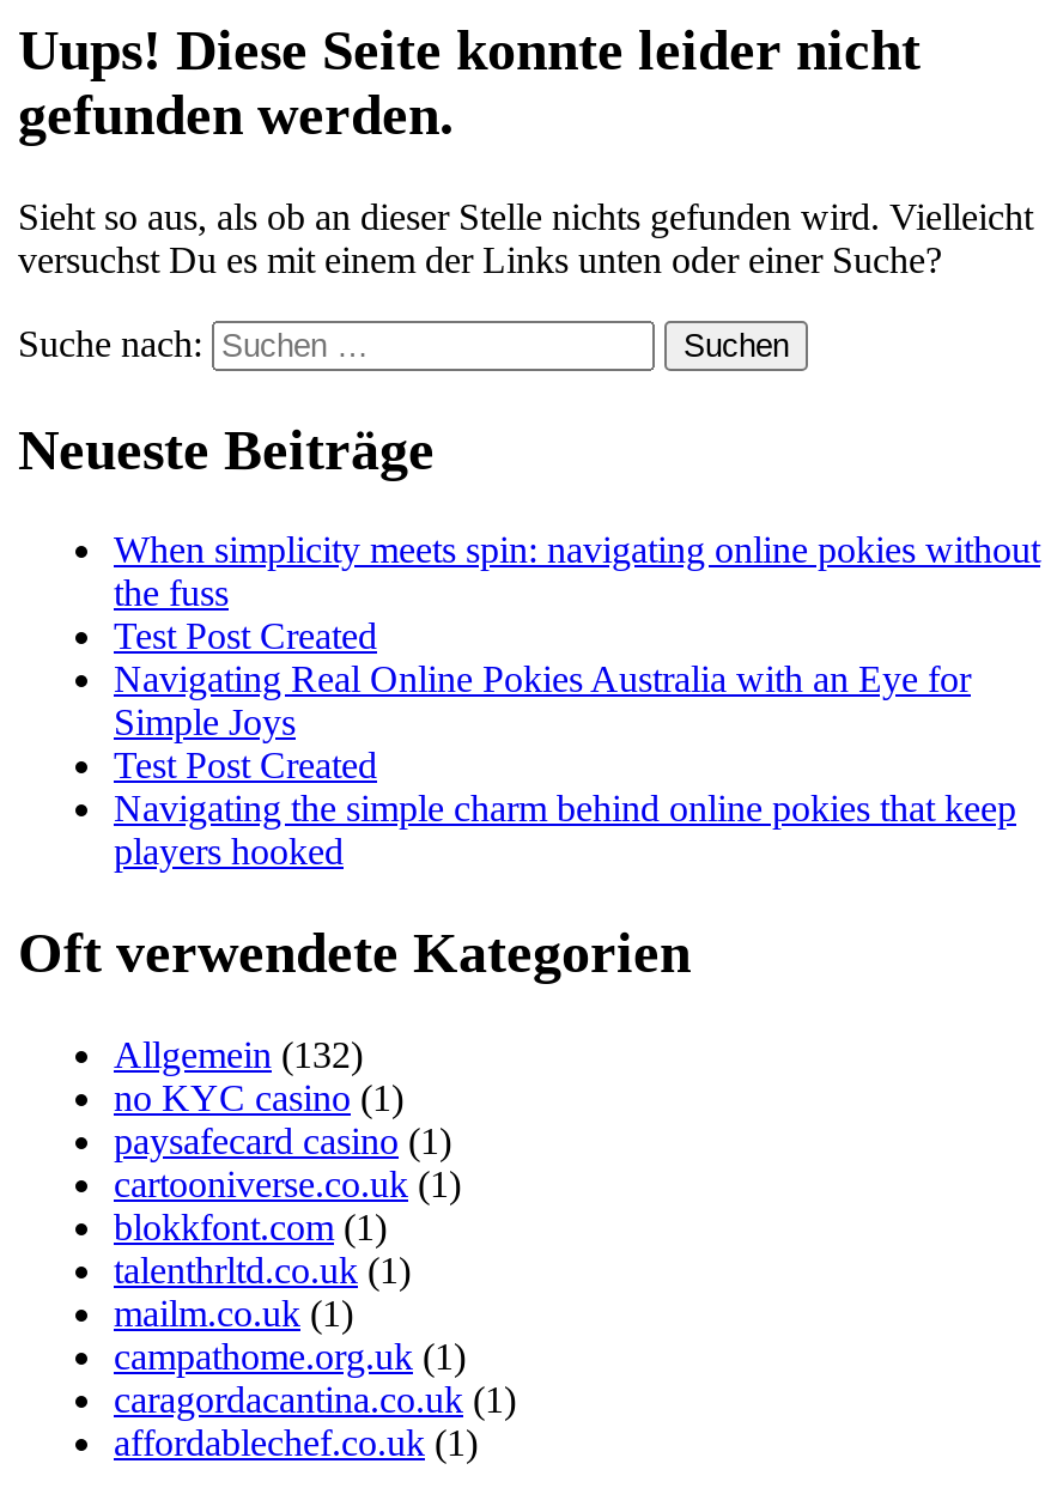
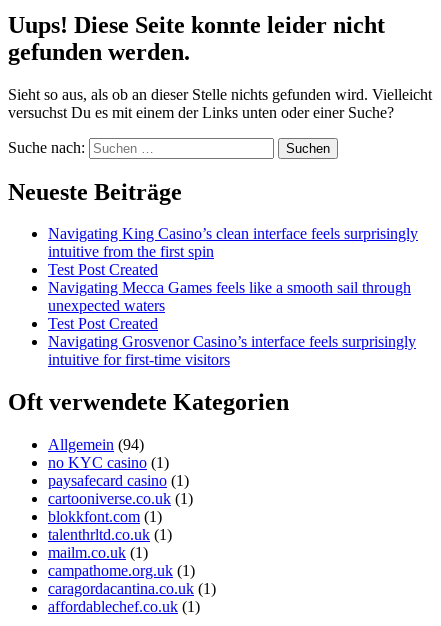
[114,530,1040,614] When simplicity meets spin: navigating online pokies without | the fuss -> [48,225,418,260] Navigating King Casino’s clean interface feels surprisingly | intuitive from the first spin
[114,659,971,743] Navigating Real Online Pokies Australia with an Eye for | Simple Joys -> [48,279,411,314] Navigating Mecca Games feels like a smooth sail through | unexpected waters
[114,789,1016,872] Navigating the simple charm behind online pokies that keep | players hooked -> [48,333,416,368] Navigating Grosvenor Casino’s interface feels surprisingly | intuitive for first-time visitors
[114,1035,363,1075] Allgemein (132) -> [48,436,144,453] Allgemein (94)

